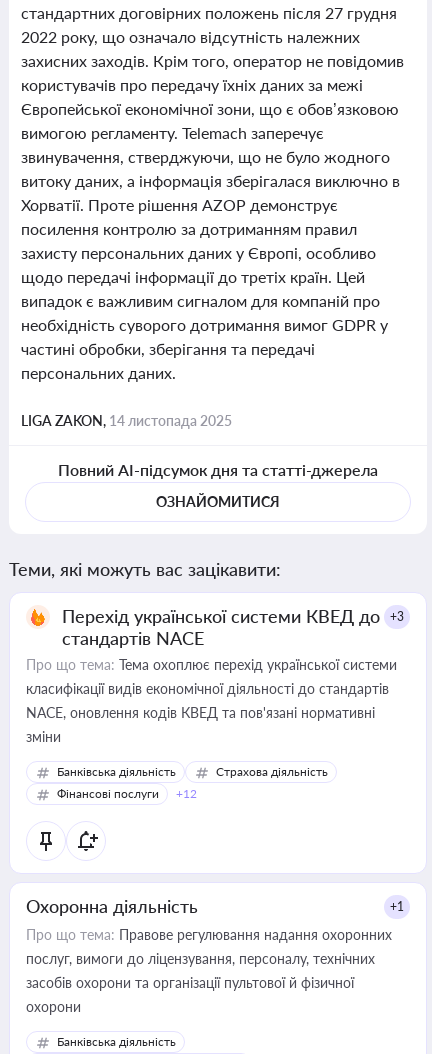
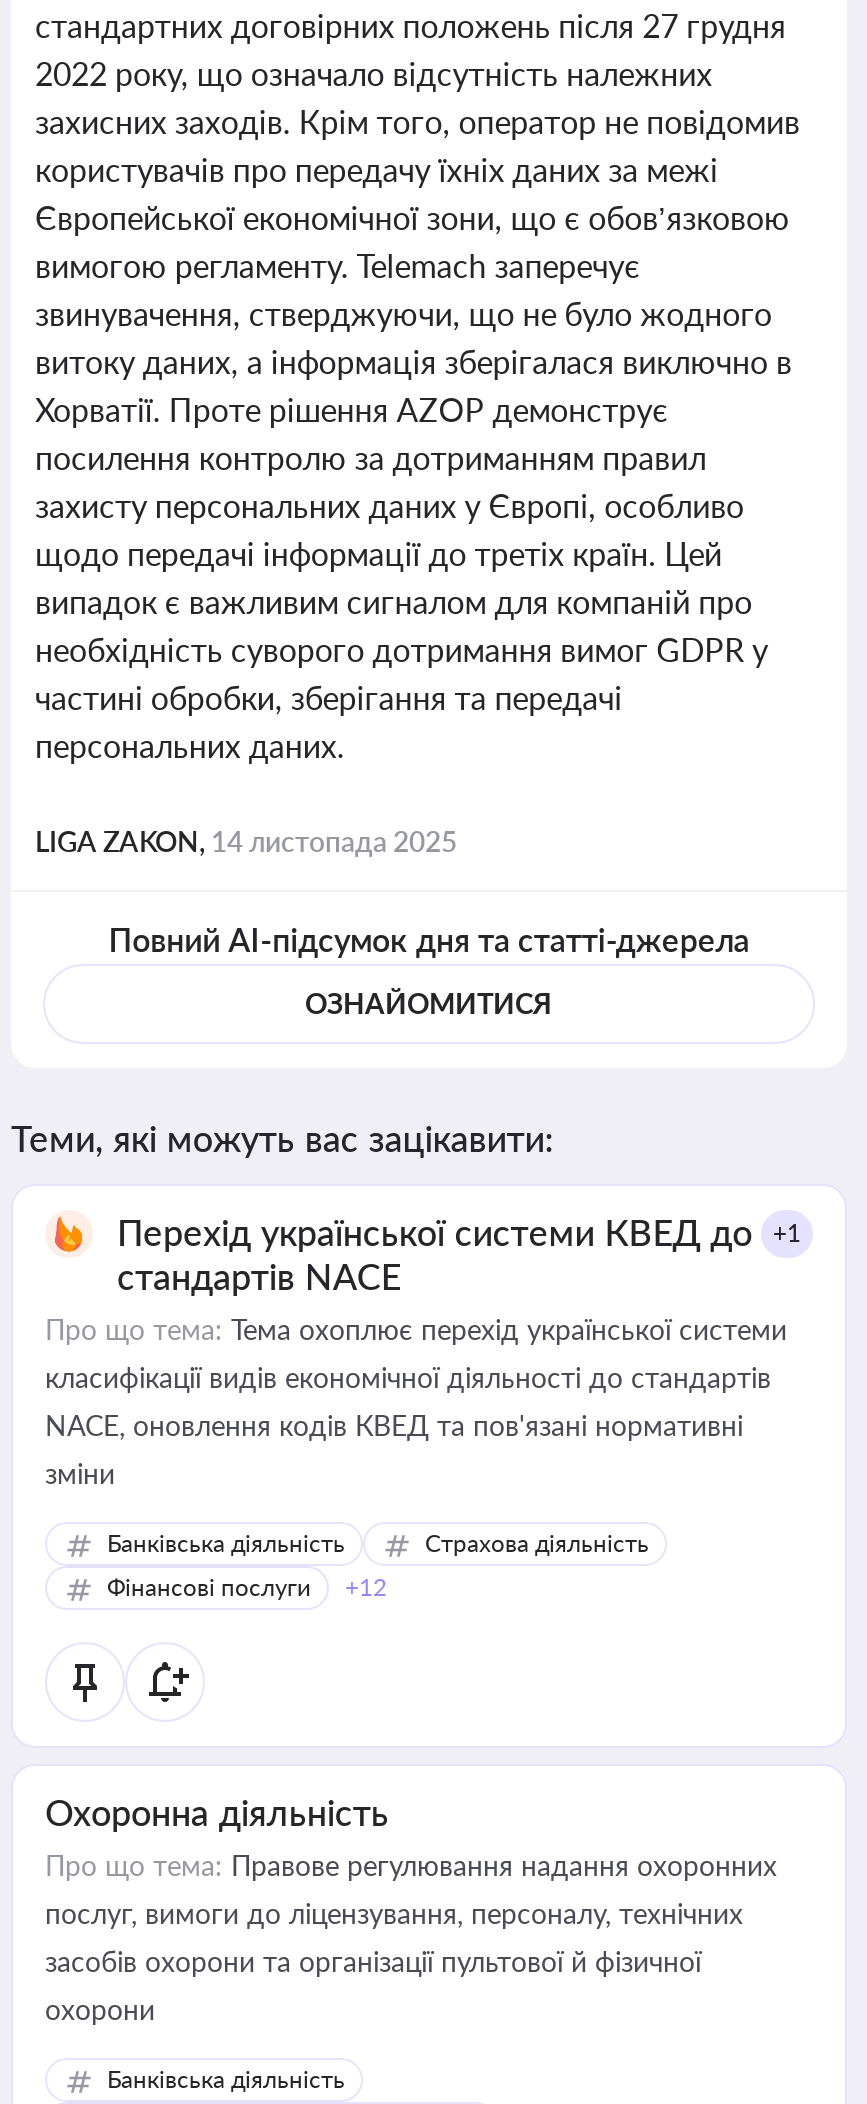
[62,605,404,627] Перехід української системи КВЕД до +3 -> [117,1210,801,1254] Перехід української системи КВЕД до +1
[390,899,404,914] +1 -> none

